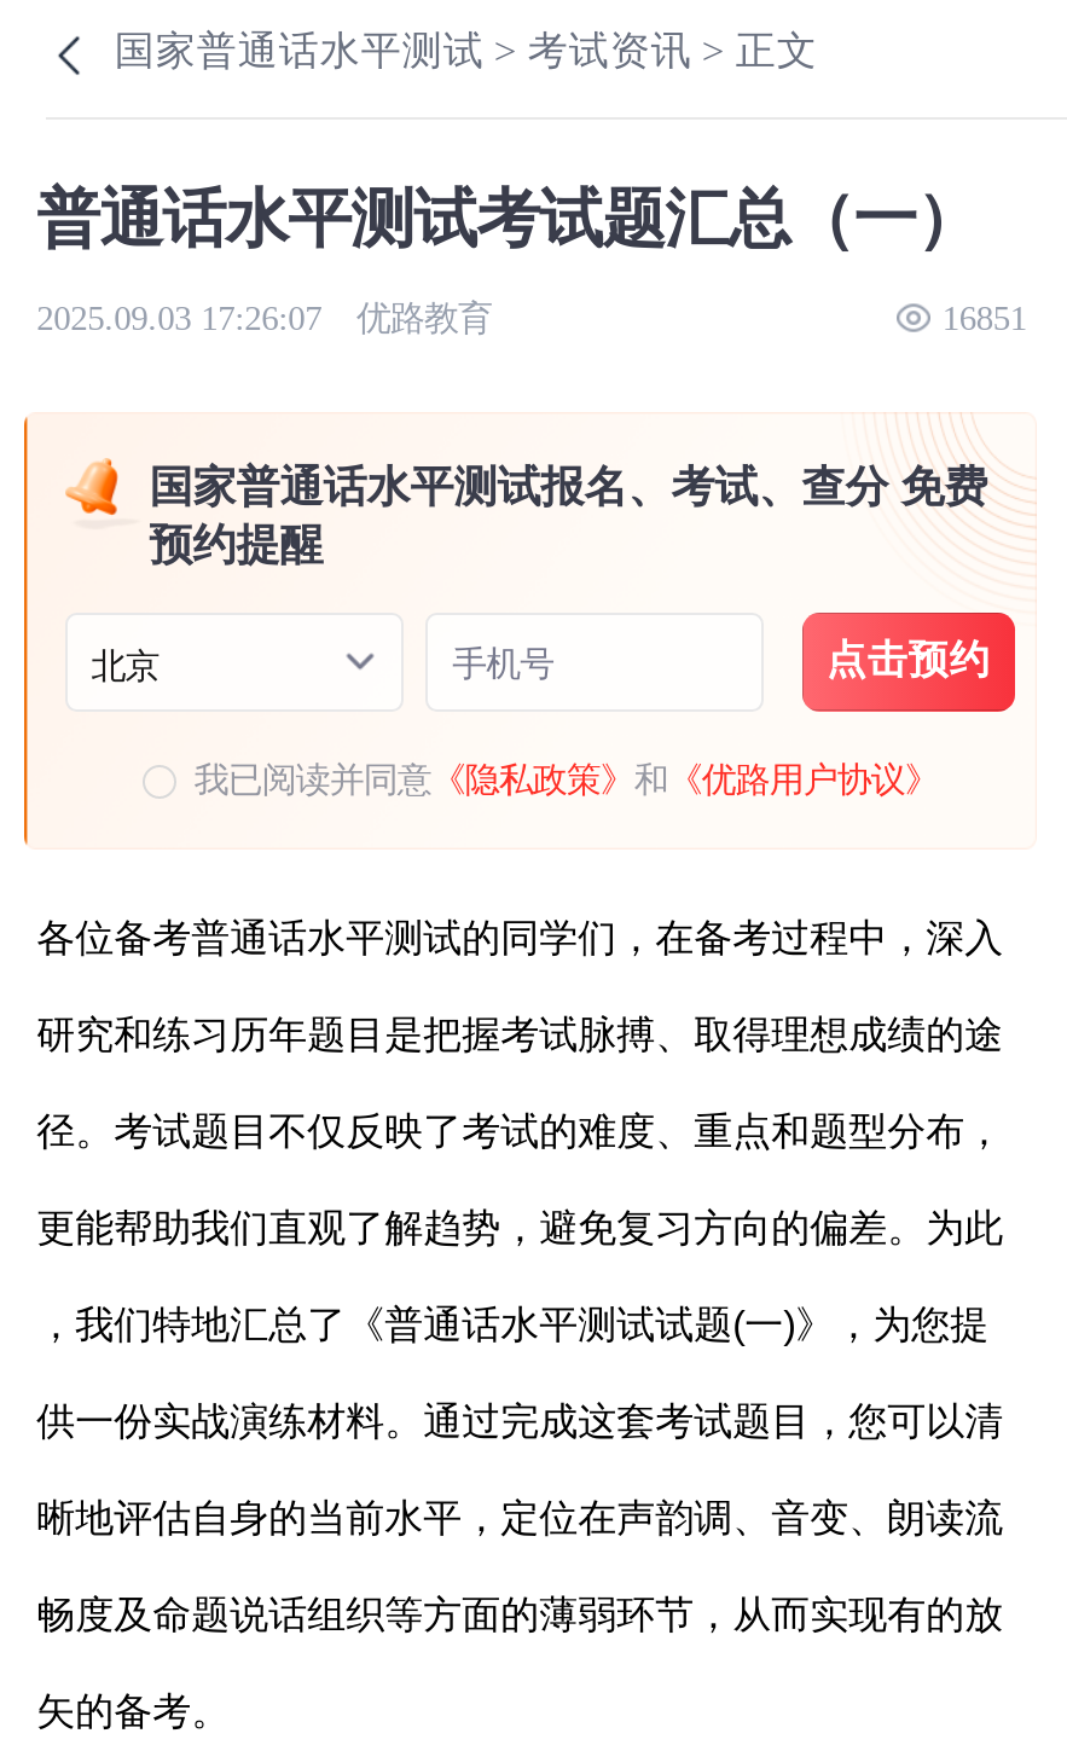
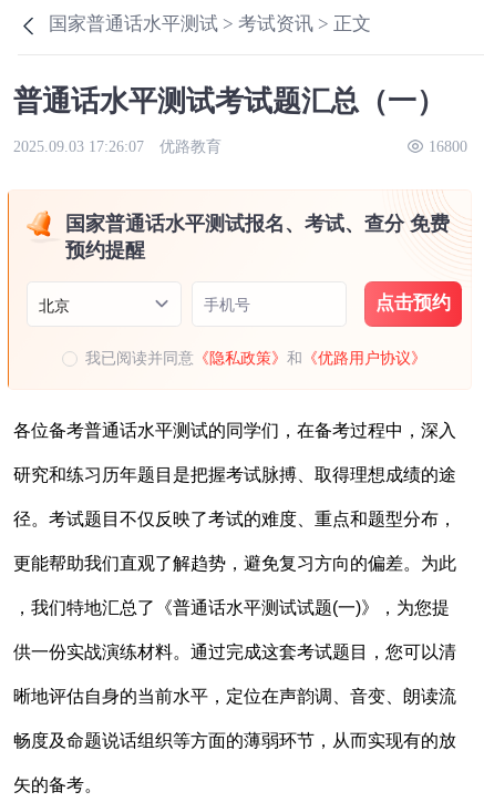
[942,298,1027,337] 16851 -> [429,137,467,155] 16800

